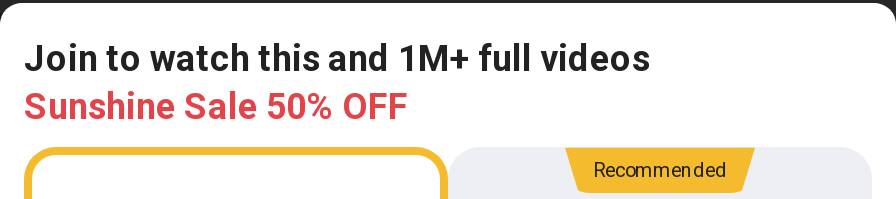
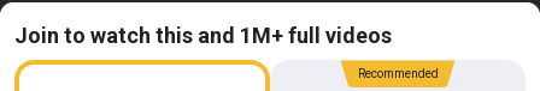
[24,86,408,128] Sunshine Sale 50% OFF -> none

